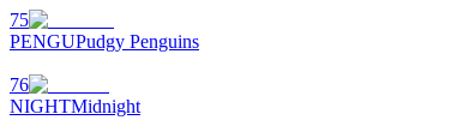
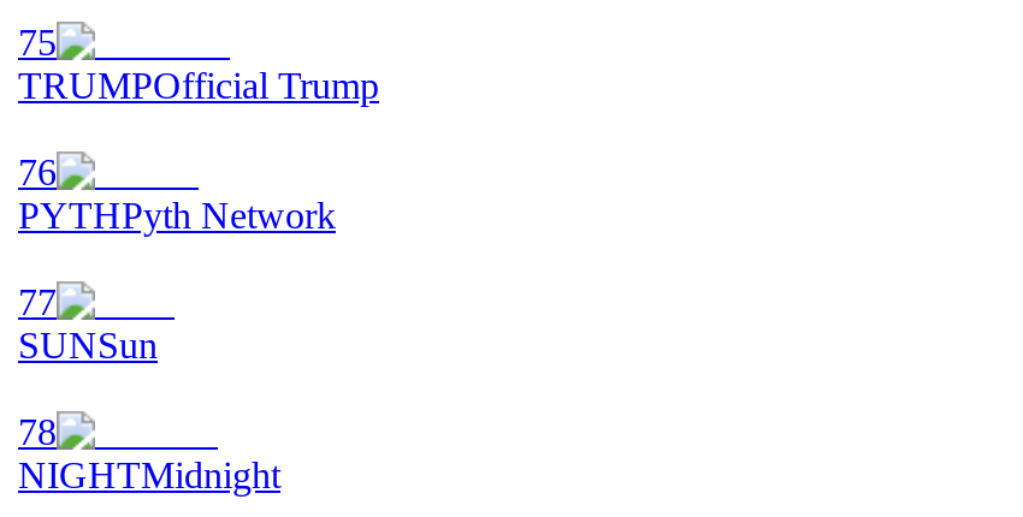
[10,32,199,52] PENGUPudgy Penguins -> [18,66,379,107] TRUMPOfficial Trump
none -> [18,196,336,453] PYTHPyth Network | 77 | SUNSun | 78

